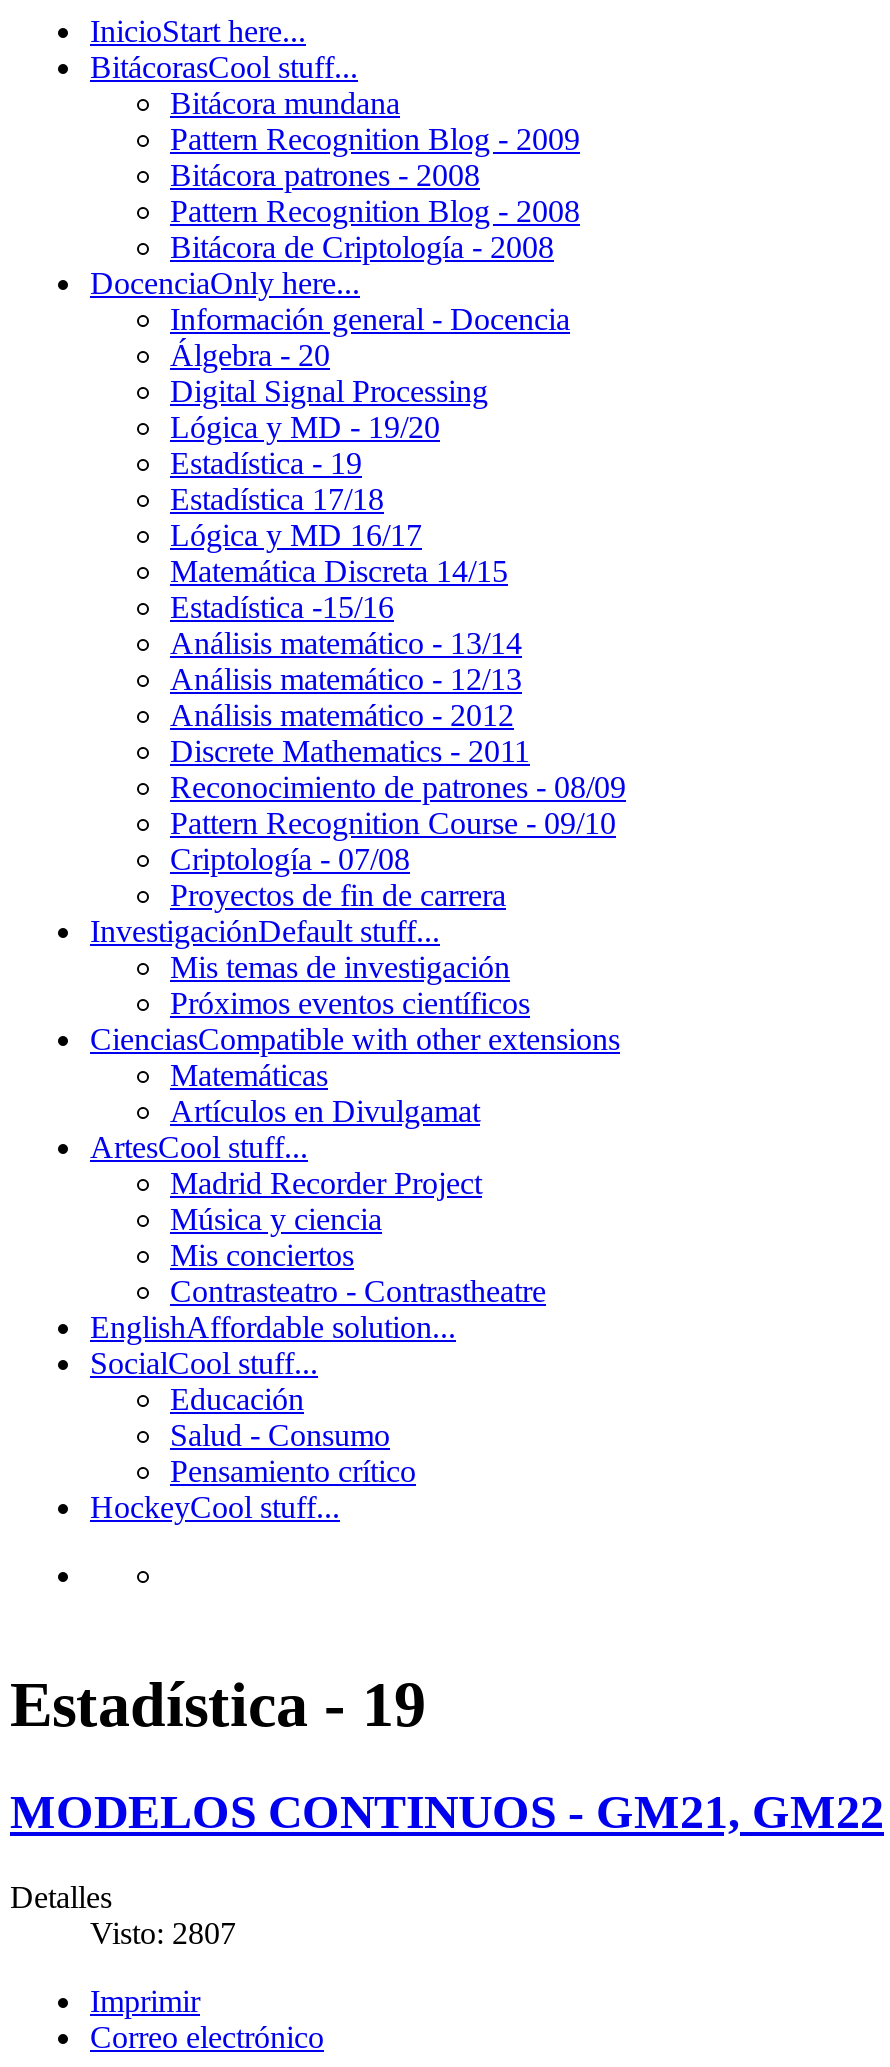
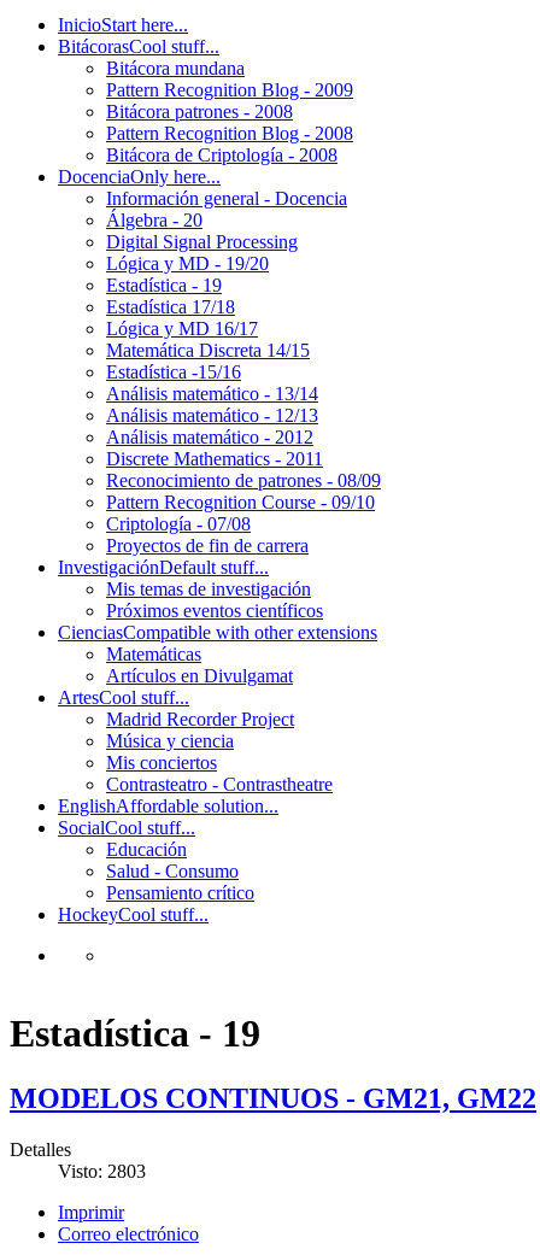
[90,1915,236,1949] Visto: 2807 -> [58,1161,146,1181] Visto: 2803

